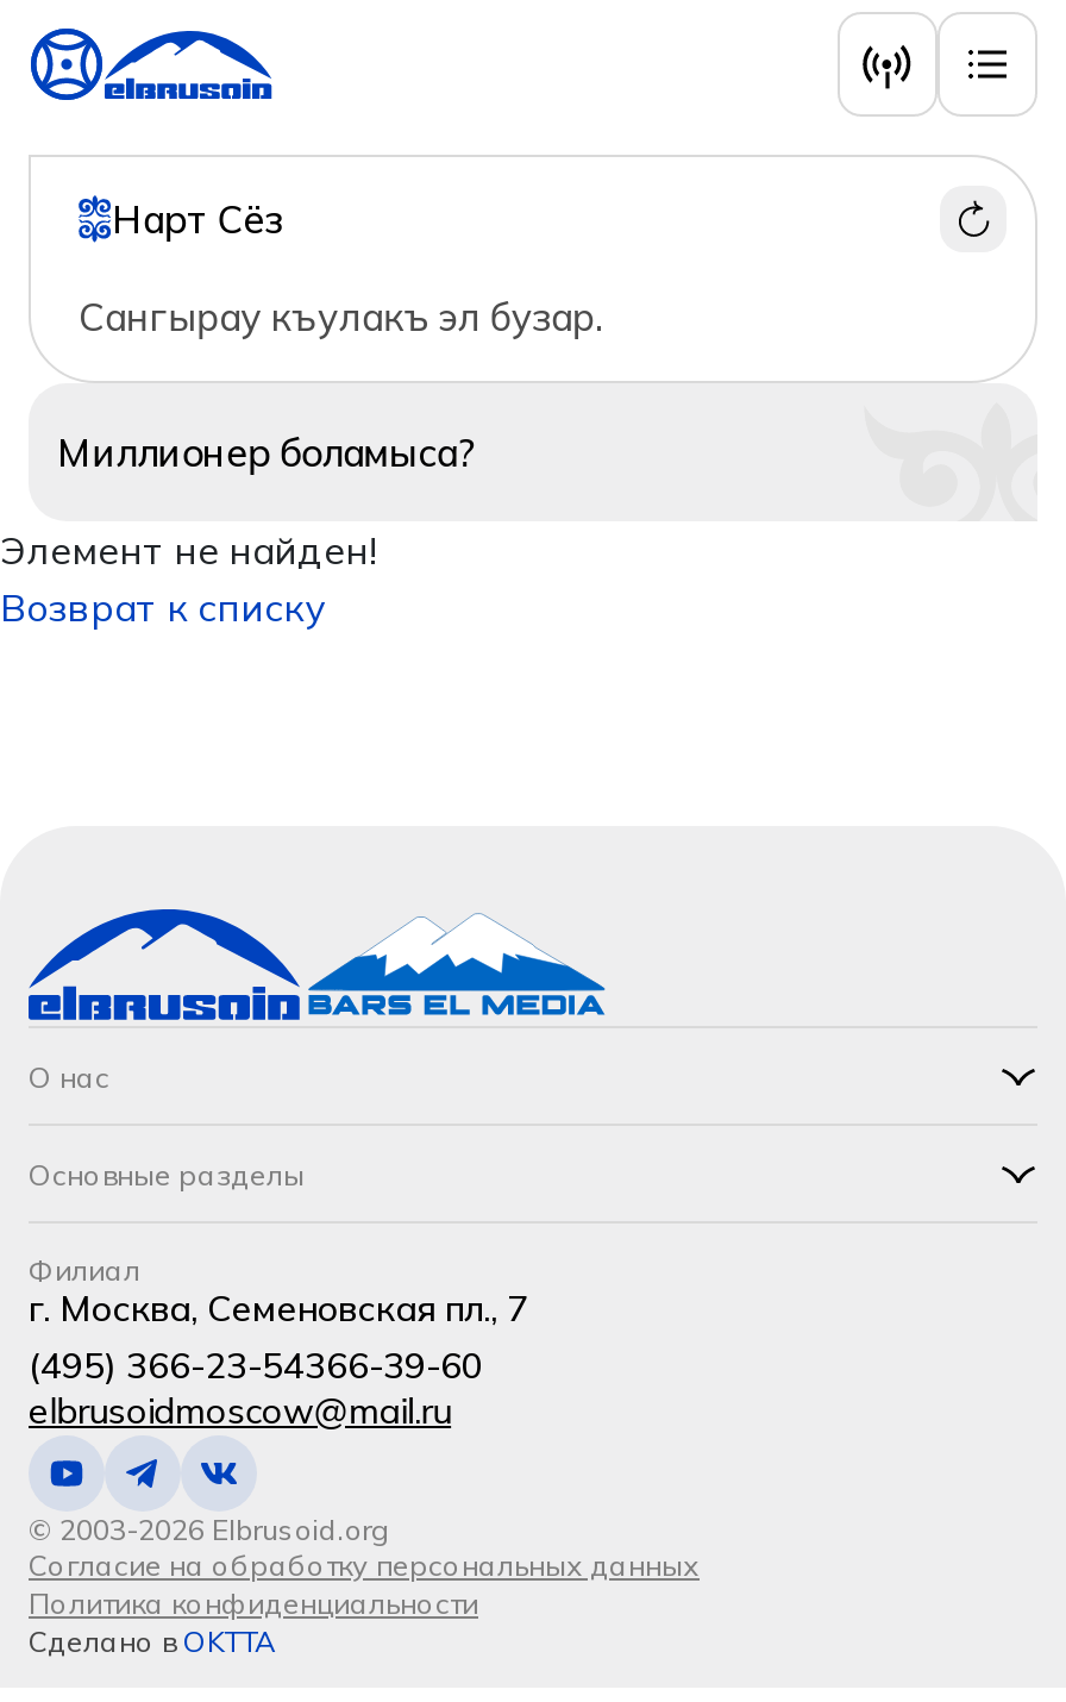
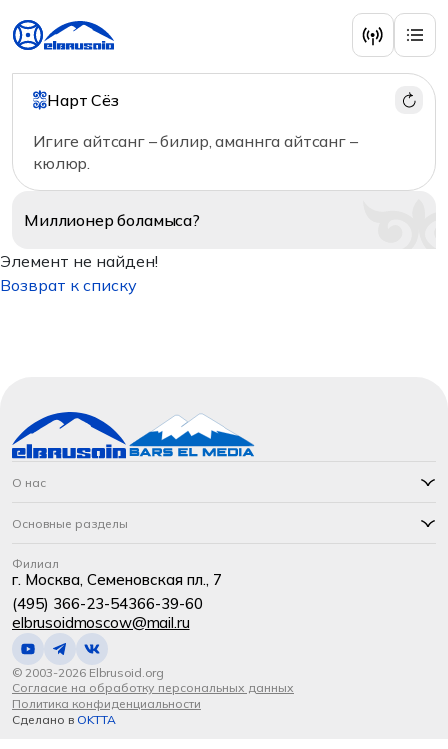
[79,293,602,340] Сангырау къулакъ эл бузар. -> [33,131,358,173] Игиге айтсанг – билир, аманнга айтсанг – | кюлюр.

